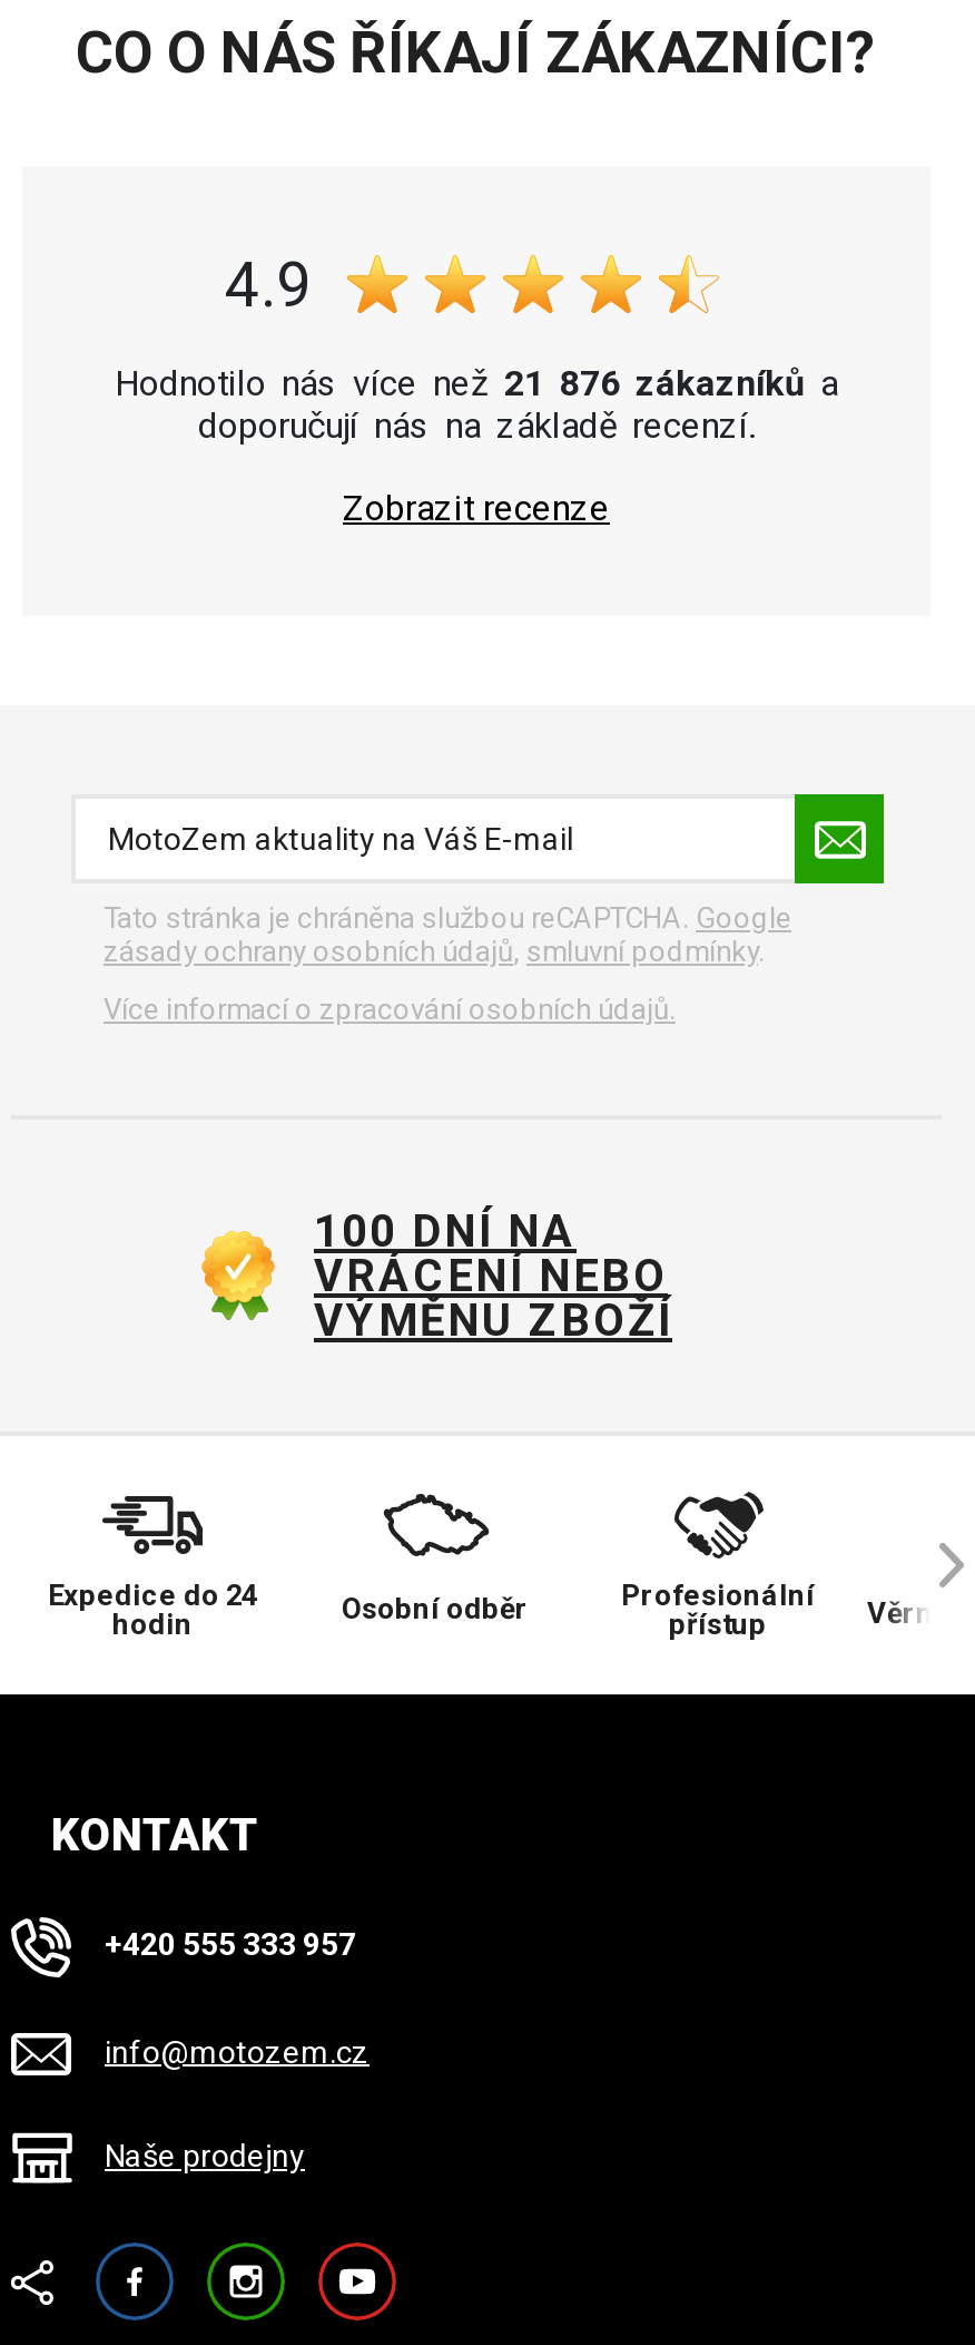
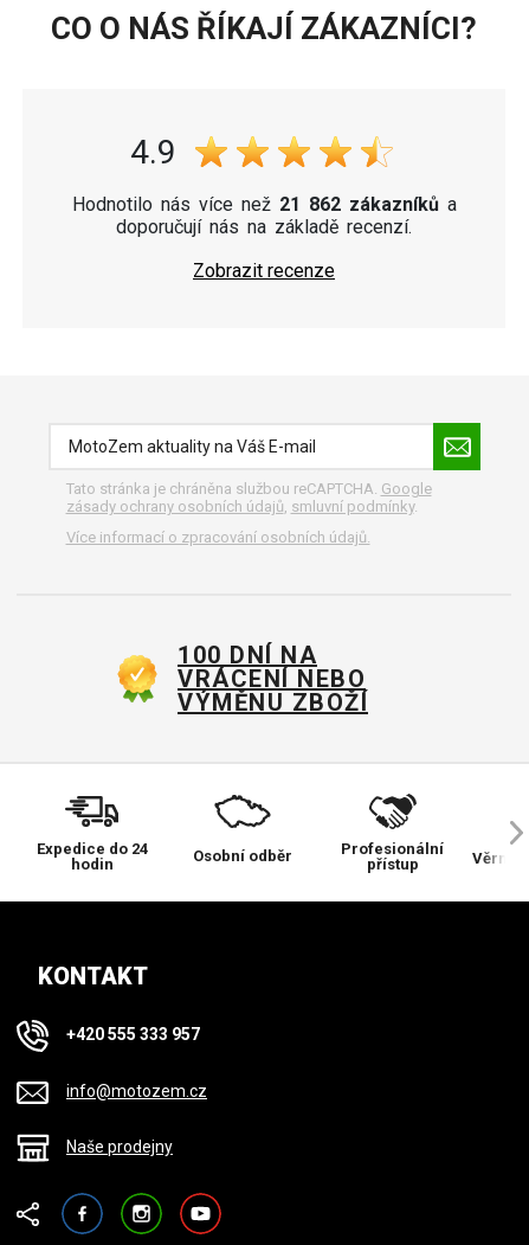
[115,362,838,404] Hodnotilo nás více než 21 876 zákazníků a -> [72,193,456,215] Hodnotilo nás více než 21 862 zákazníků a

